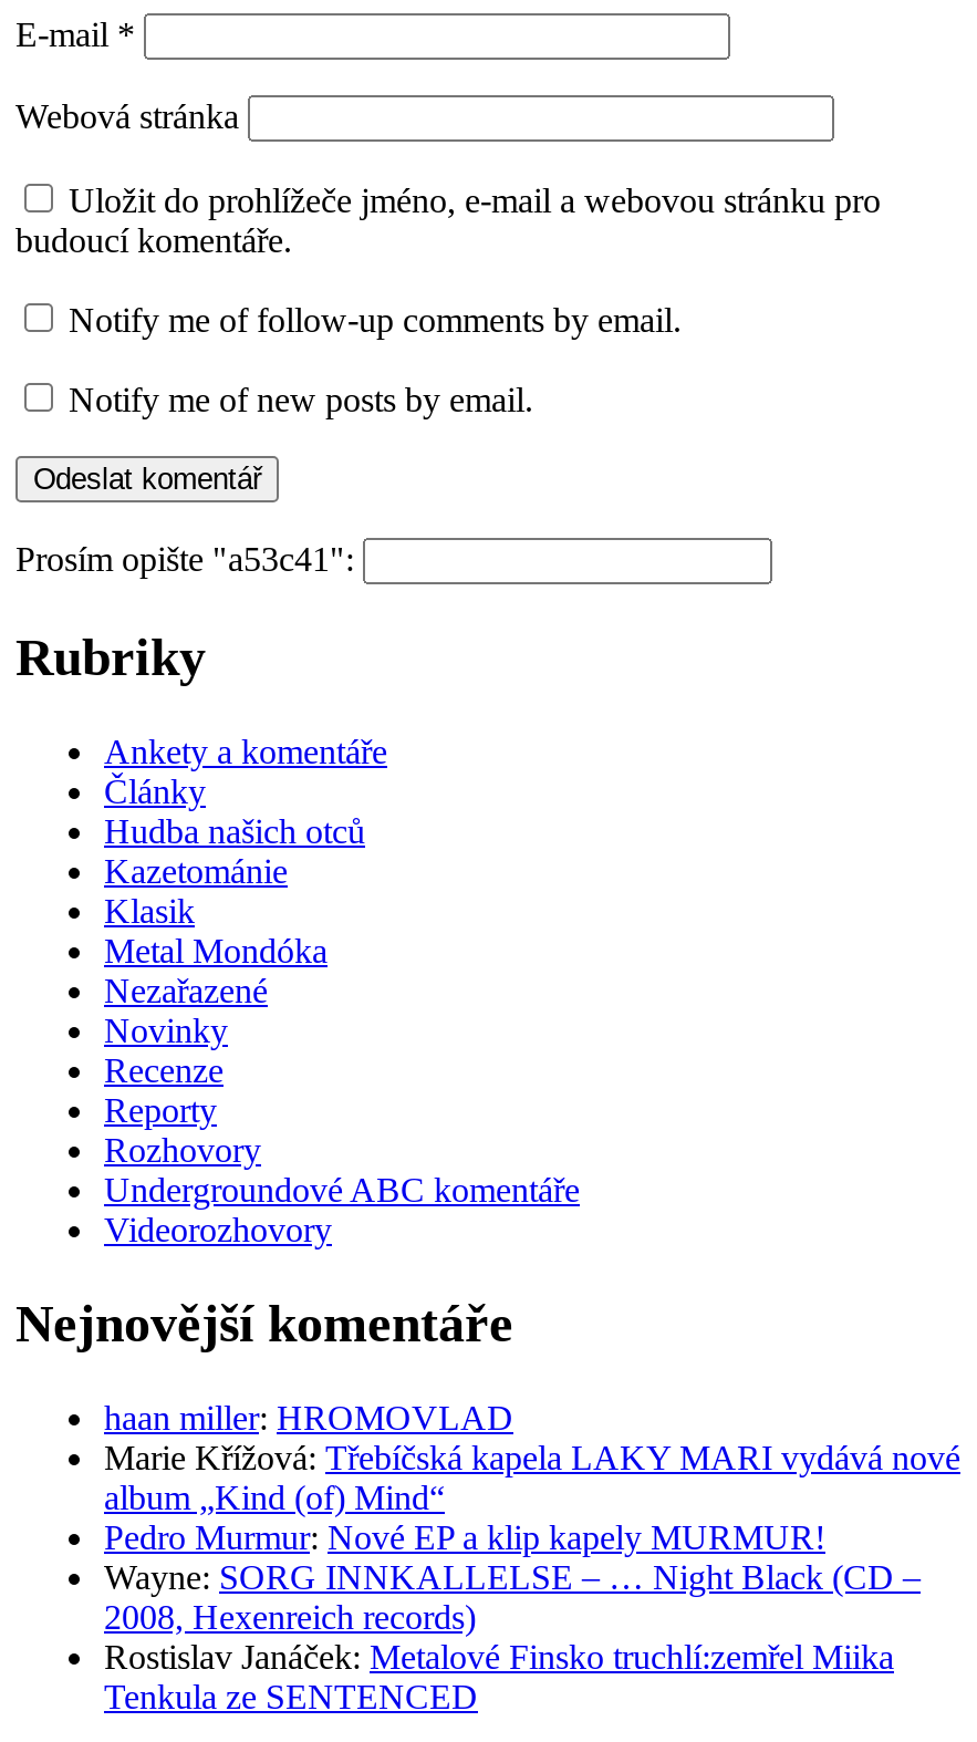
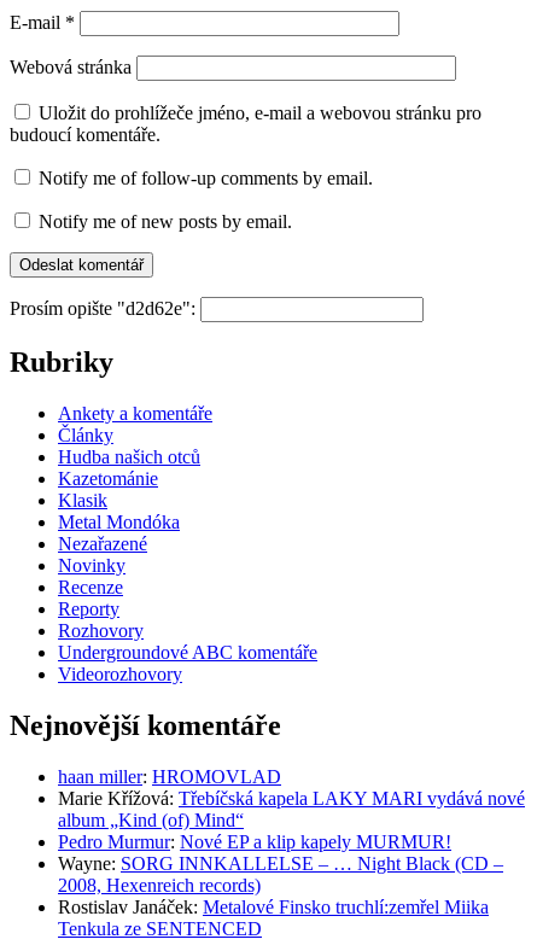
[15,540,363,578] Prosím opište "a53c41": -> [10,298,200,319] Prosím opište "d2d62e":

